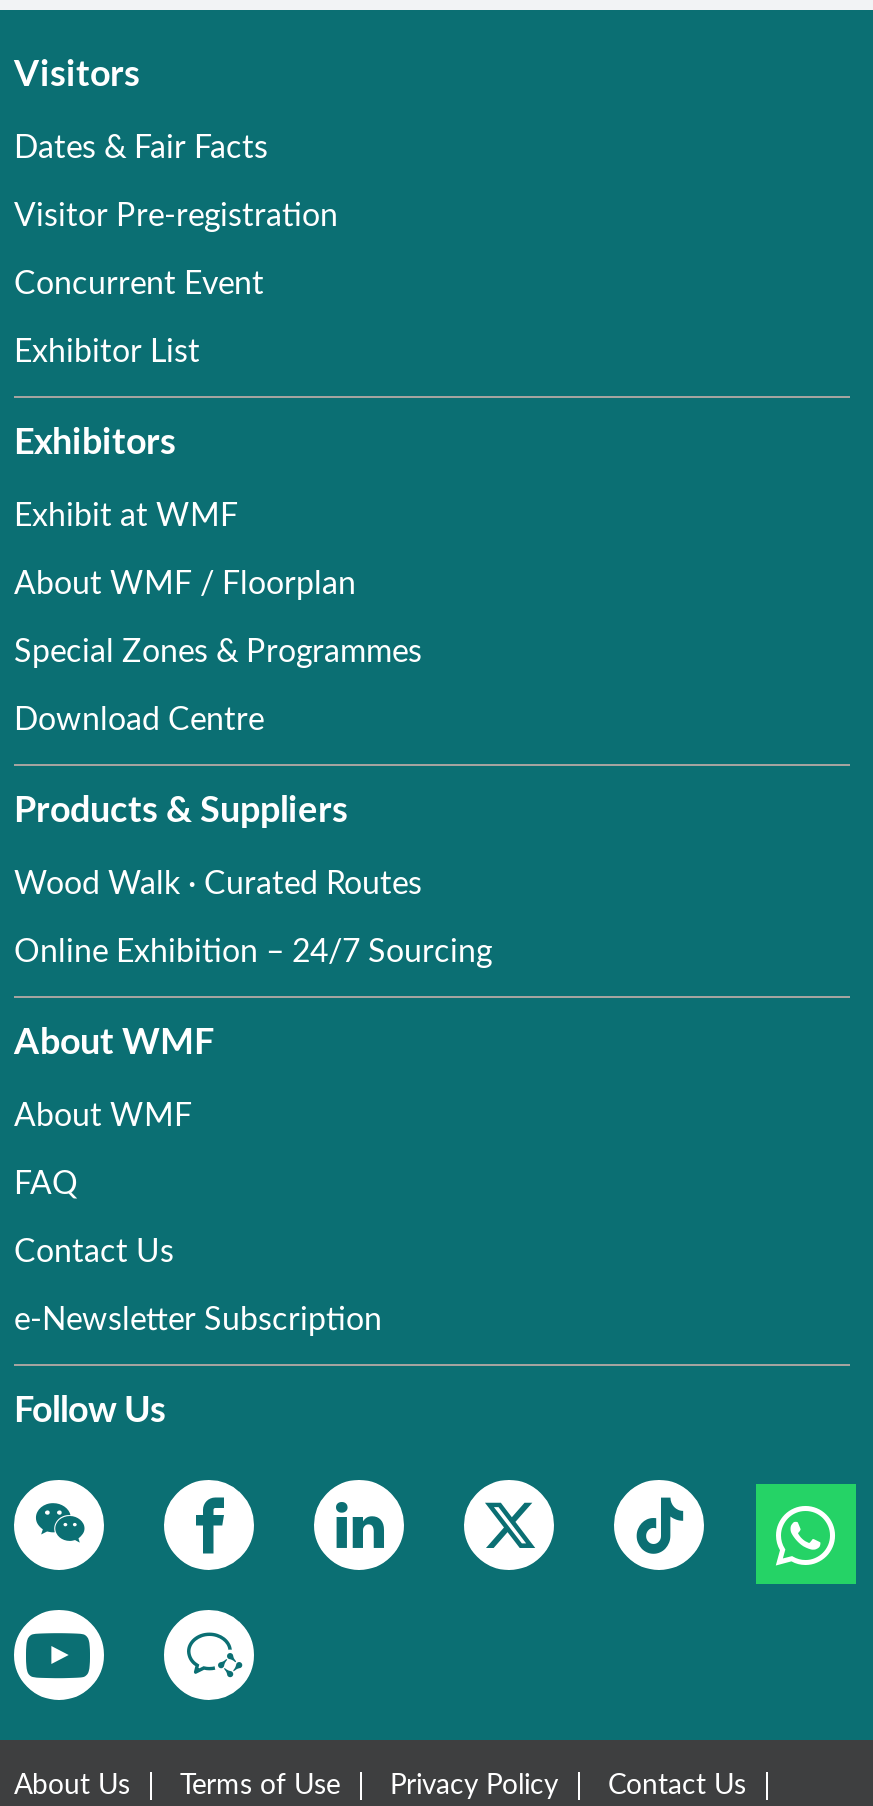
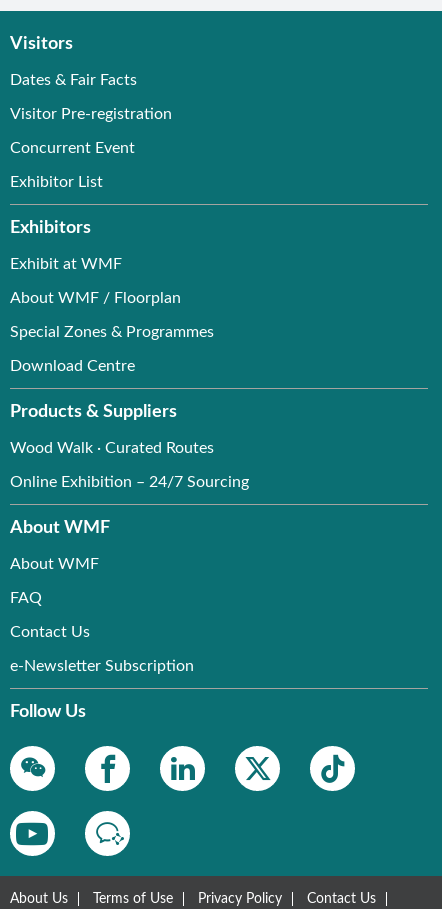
[754,1482,858,1586] [image] -> none

